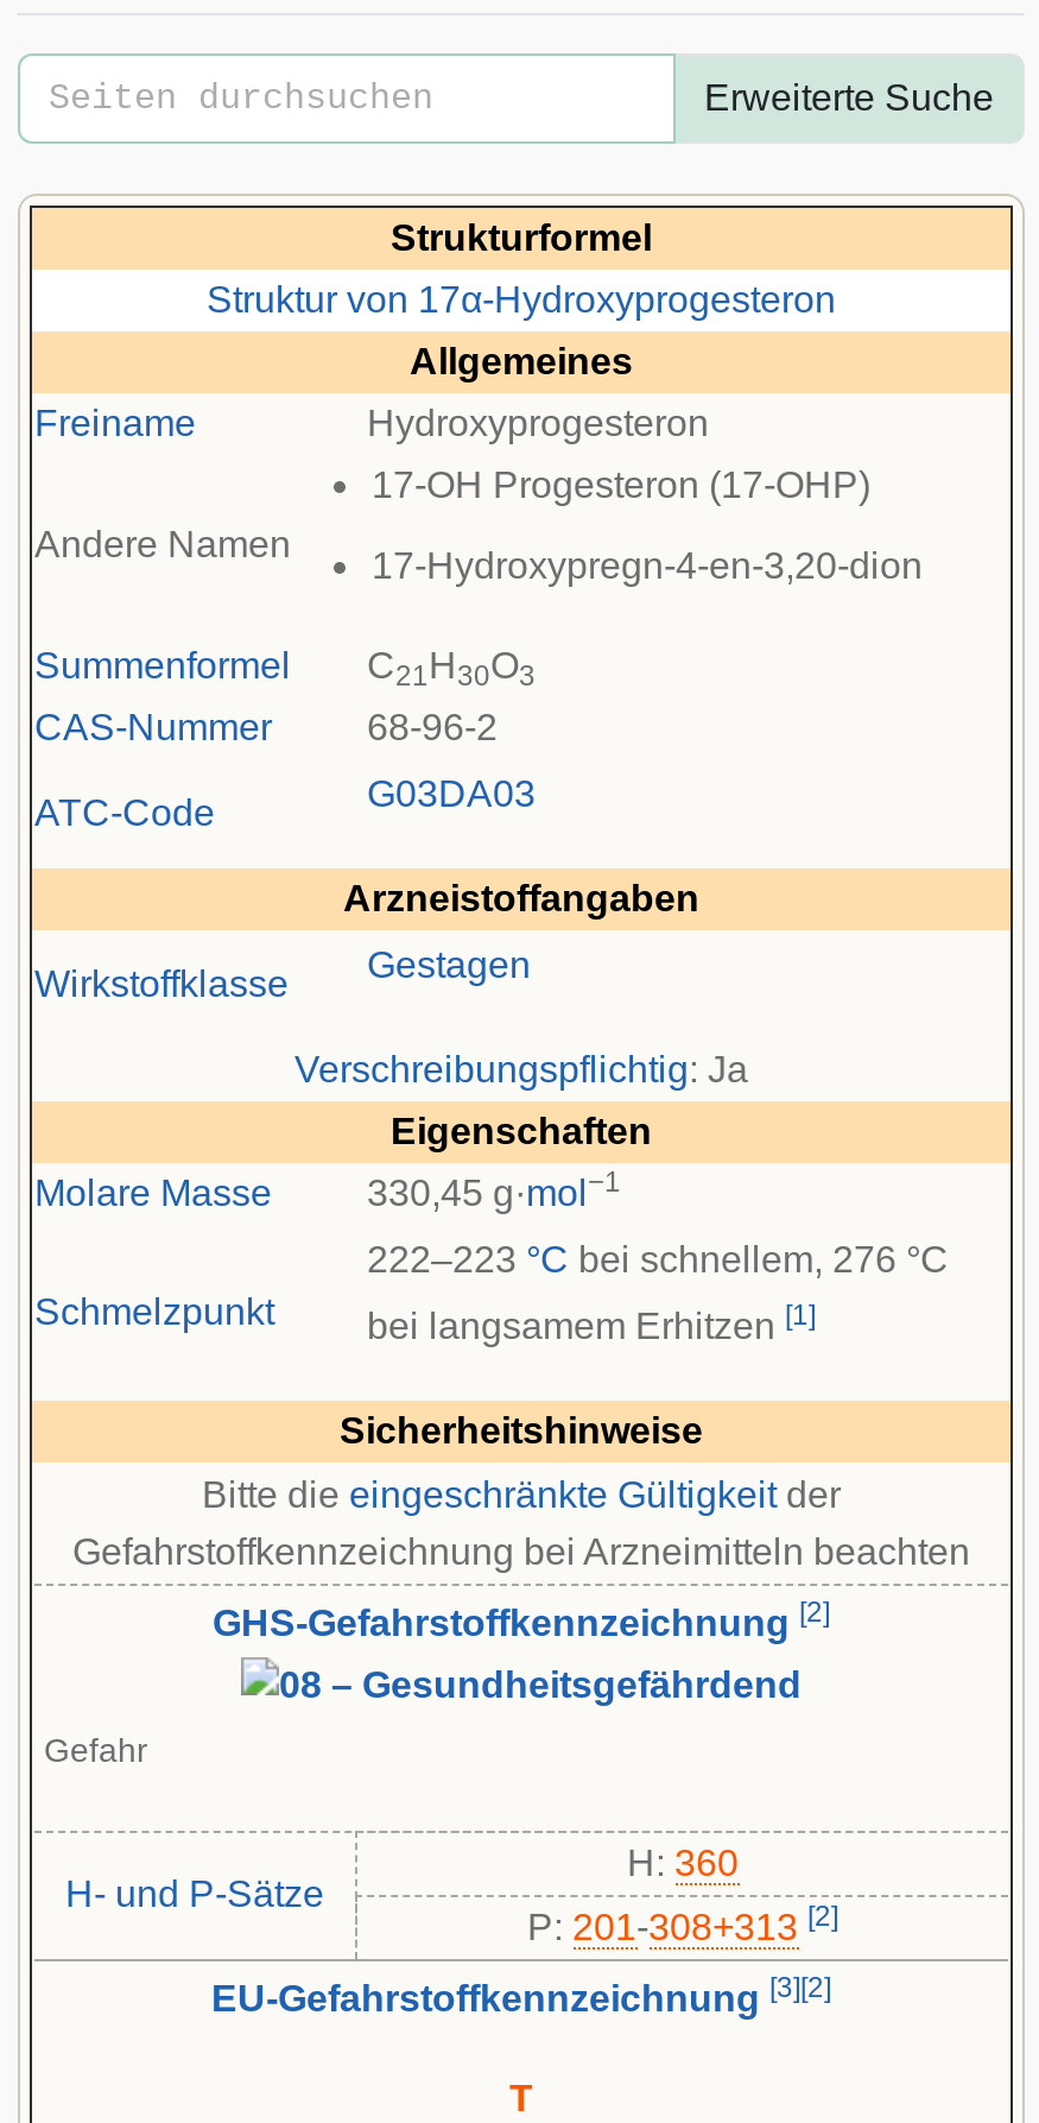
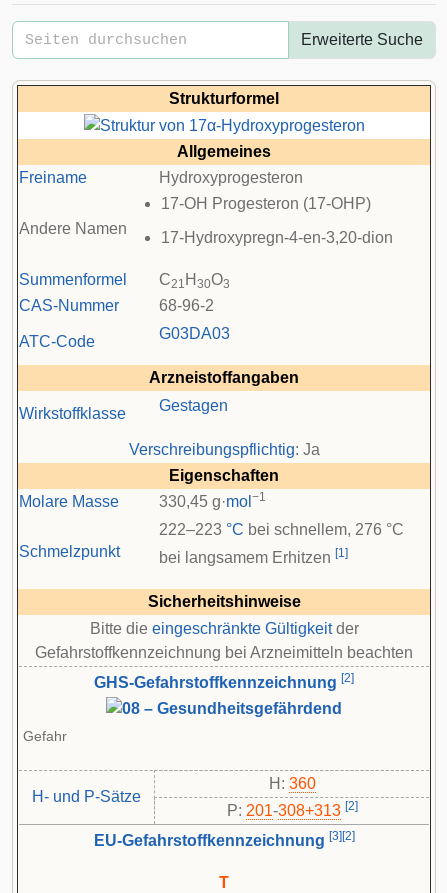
[207,279,836,320] Struktur von 17α-Hydroxyprogesteron -> none

